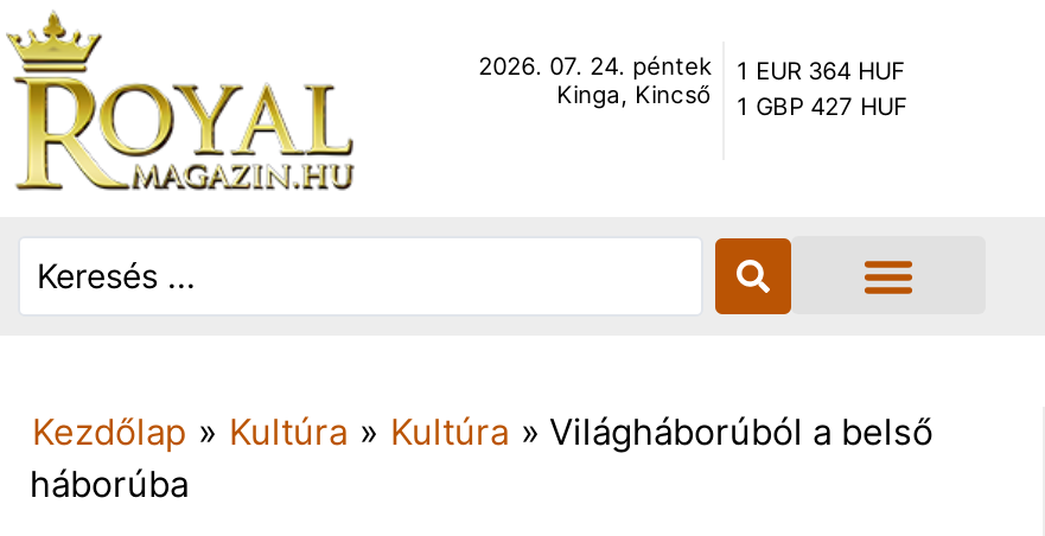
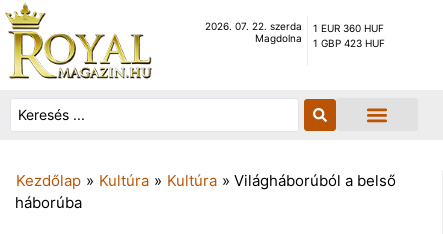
[478,52,711,109] 2026. 07. 24. péntek | Kinga, Kincső -> [205,20,302,44] 2026. 07. 22. szerda | Magdolna
[737,56,908,120] 1 EUR 364 HUF | 1 GBP 427 HUF -> [313,22,385,49] 1 EUR 360 HUF | 1 GBP 423 HUF

